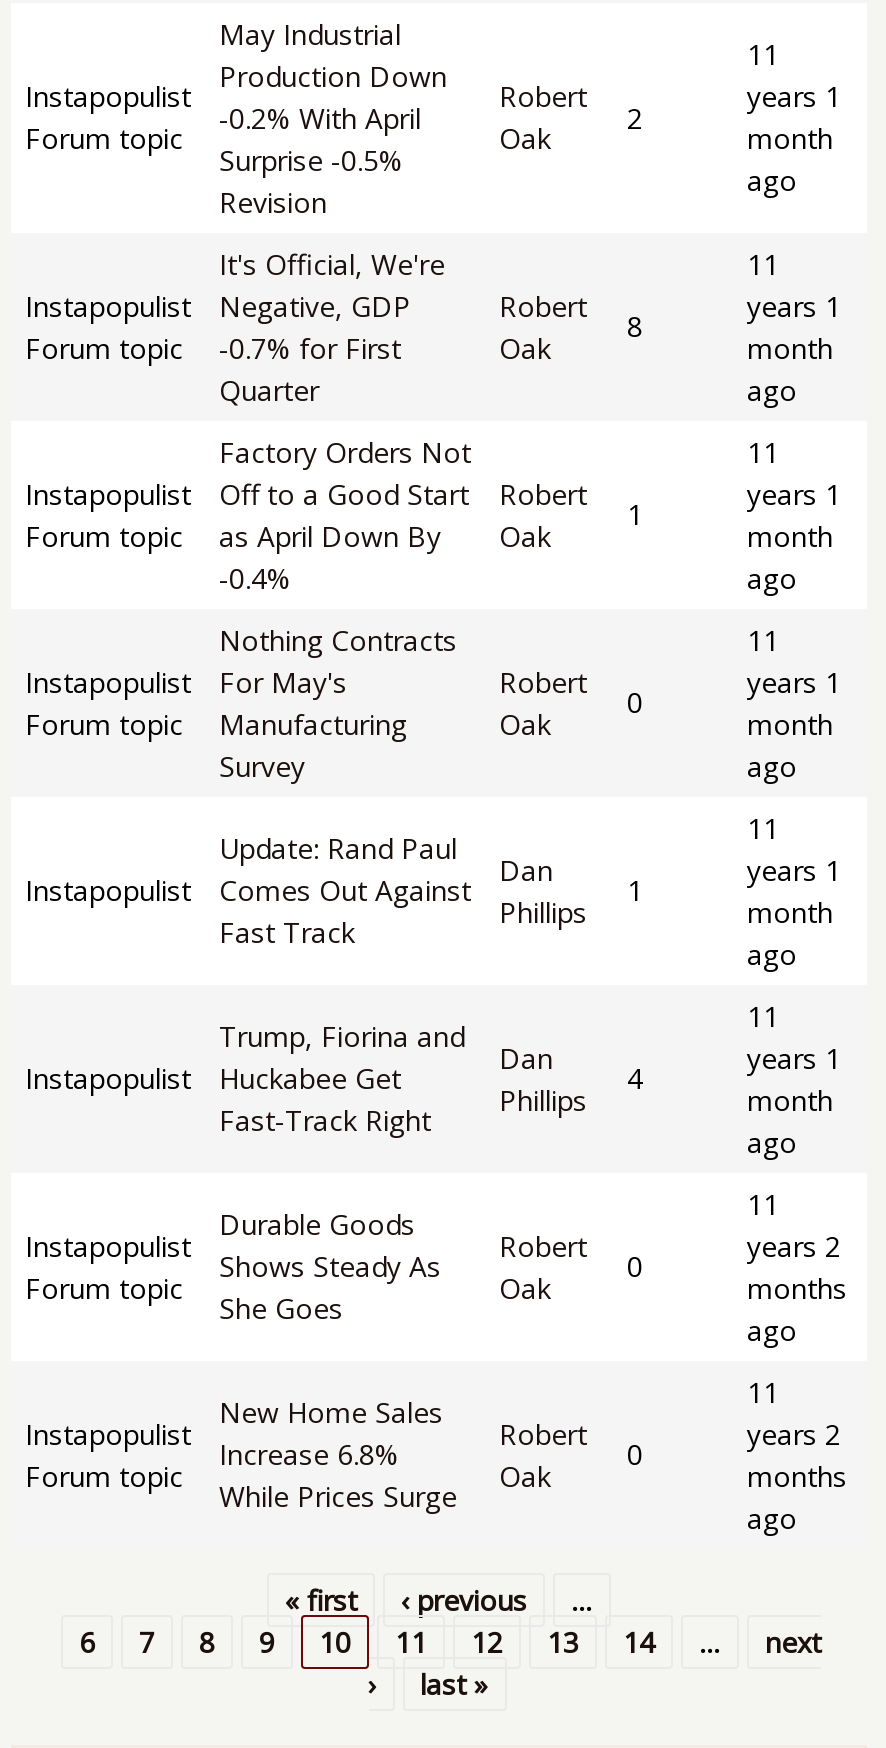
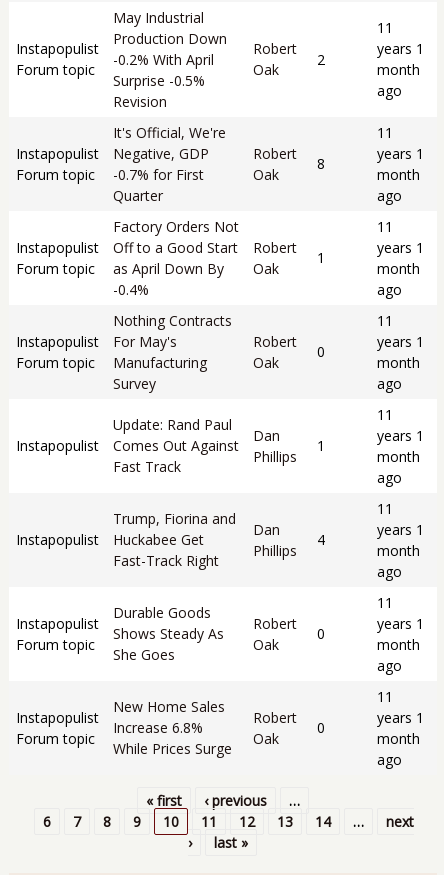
[747,1226,847,1306] years 2 | months -> [377,613,424,653] years 1 | month
[747,1414,847,1494] years 2 | months -> [377,707,424,747] years 1 | month

